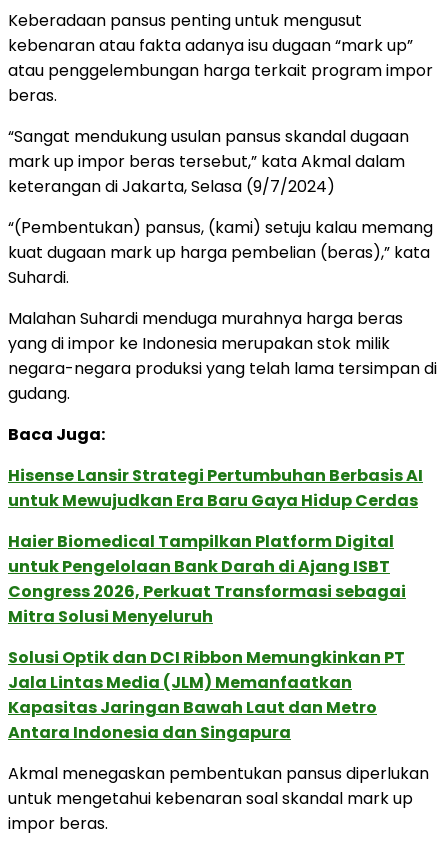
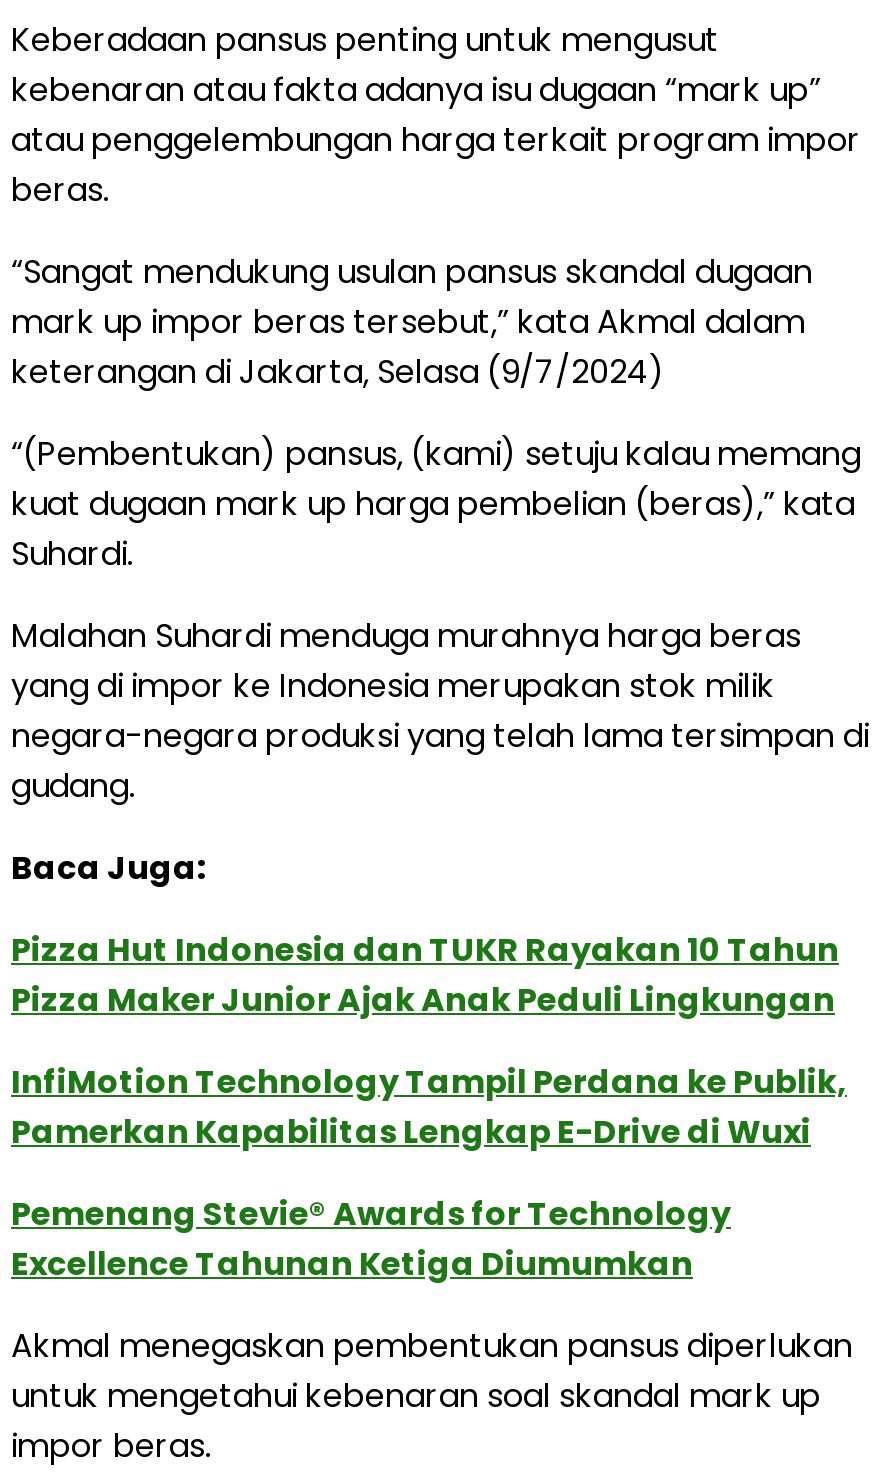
[8,464,423,512] Hisense Lansir Strategi Pertumbuhan Berbasis AI | untuk Mewujudkan Era Baru Gaya Hidup Cerdas -> [11,927,839,1023] Pizza Hut Indonesia dan TUKR Rayakan 10 Tahun | Pizza Maker Junior Ajak Anak Peduli Lingkungan
[8,530,406,628] Haier Biomedical Tampilkan Platform Digital | untuk Pengelolaan Bank Darah di Ajang ISBT | Congress 2026, Perkuat Transformasi sebagai | Mitra Solusi Menyeluruh -> [11,1059,847,1155] InfiMotion Technology Tampil Perdana ke Publik, | Pamerkan Kapabilitas Lengkap E-Drive di Wuxi
[8,646,405,744] Solusi Optik dan DCI Ribbon Memungkinkan PT | Jala Lintas Media (JLM) Memanfaatkan | Kapasitas Jaringan Bawah Laut dan Metro | Antara Indonesia dan Singapura -> [11,1191,731,1287] Pemenang Stevie® Awards for Technology | Excellence Tahunan Ketiga Diumumkan

